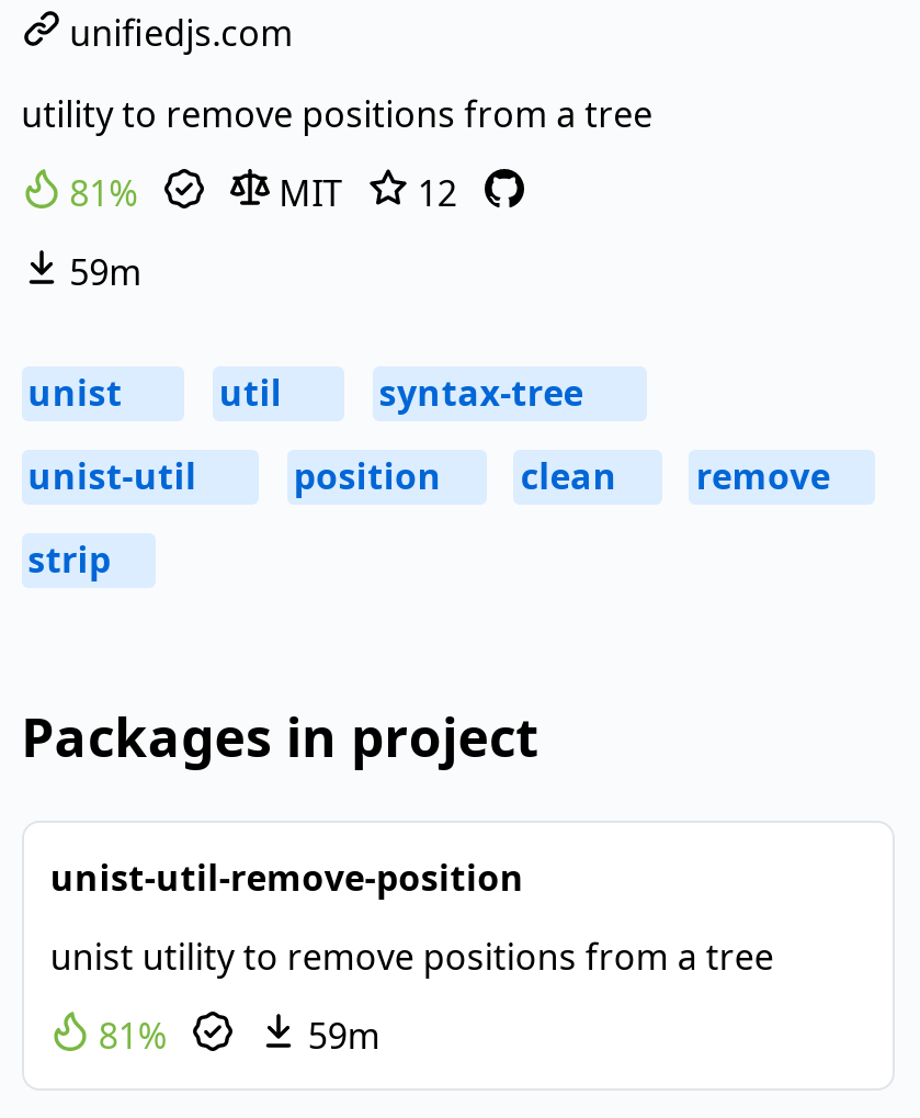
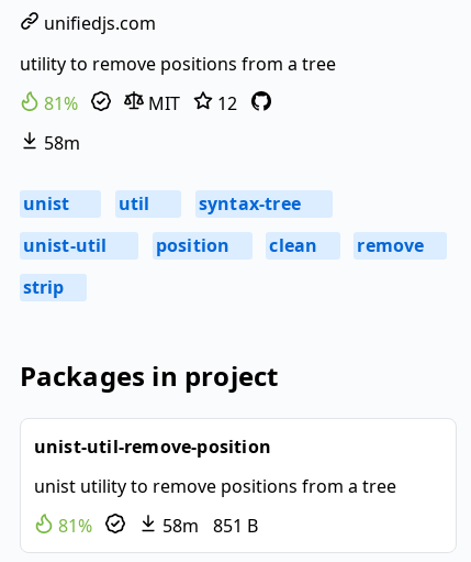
[61,248,142,297] 59m -> [39,131,80,155] 58m
[299,1012,380,1060] 59m -> [159,514,258,538] 58m 851 B

